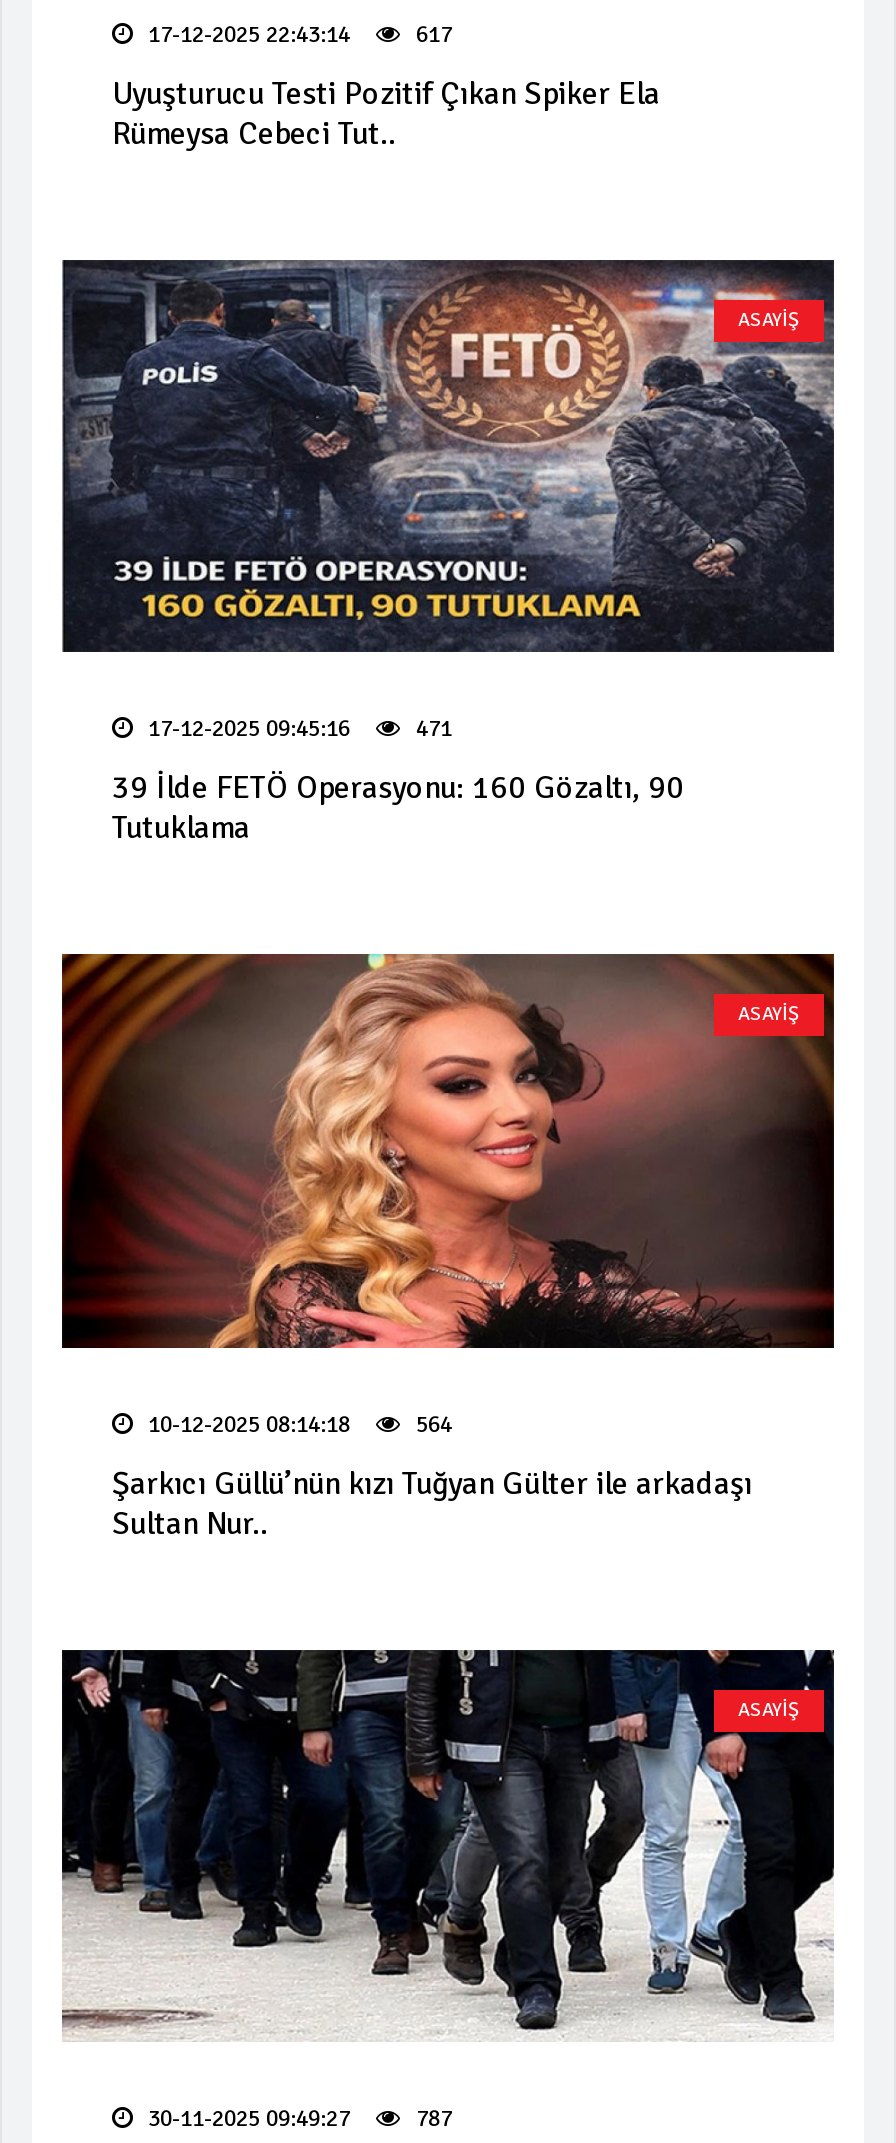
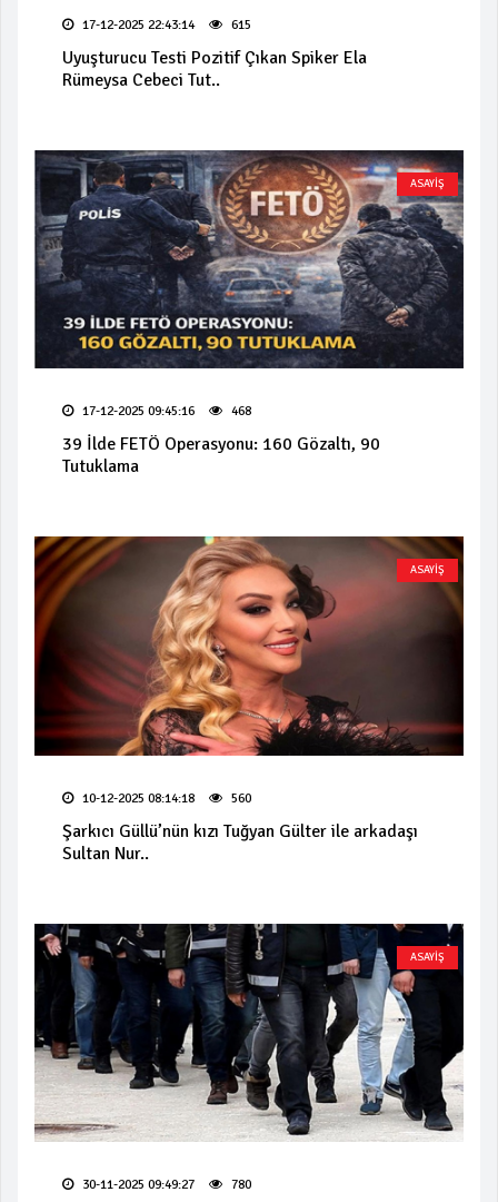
[410,21,452,51] 617 -> [228,17,251,34] 615
[142,715,452,745] 17-12-2025 09:45:16 471 -> [79,403,251,420] 17-12-2025 09:45:16 468
[142,1409,452,1439] 10-12-2025 08:14:18 564 -> [79,790,251,806] 10-12-2025 08:14:18 560
[142,2103,452,2133] 30-11-2025 09:49:27 787 -> [79,1176,251,1193] 30-11-2025 09:49:27 780

